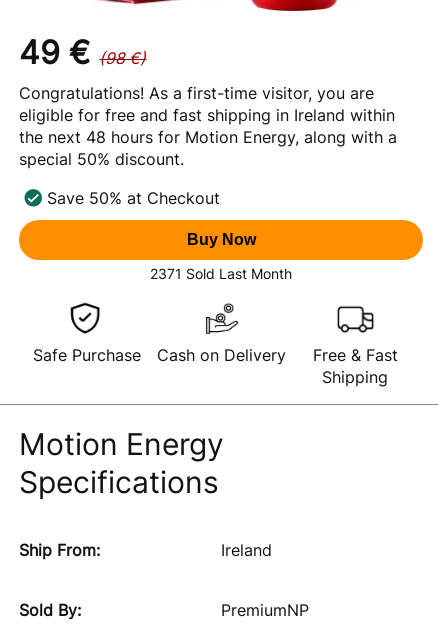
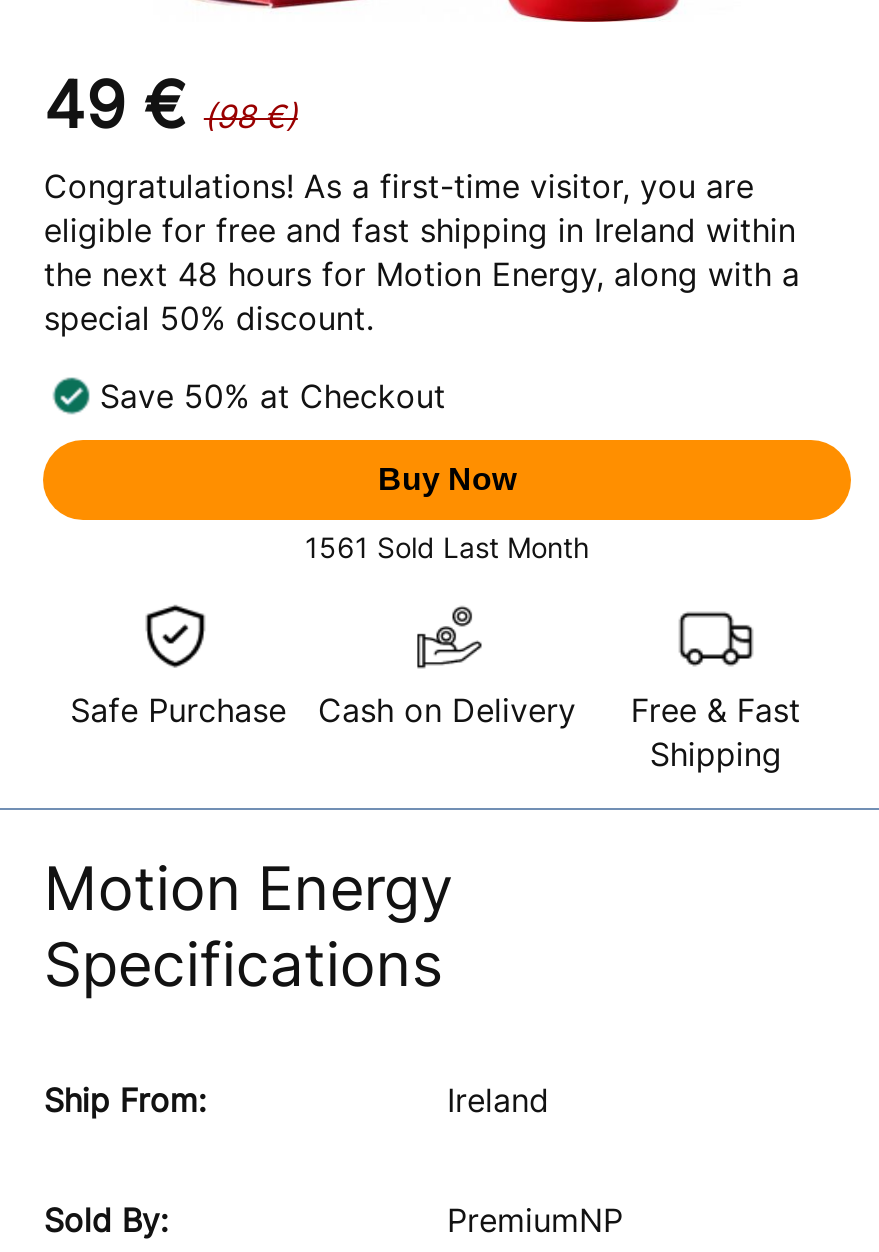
[150,265,292,282] 2371 Sold Last Month -> [305,530,589,564] 1561 Sold Last Month

